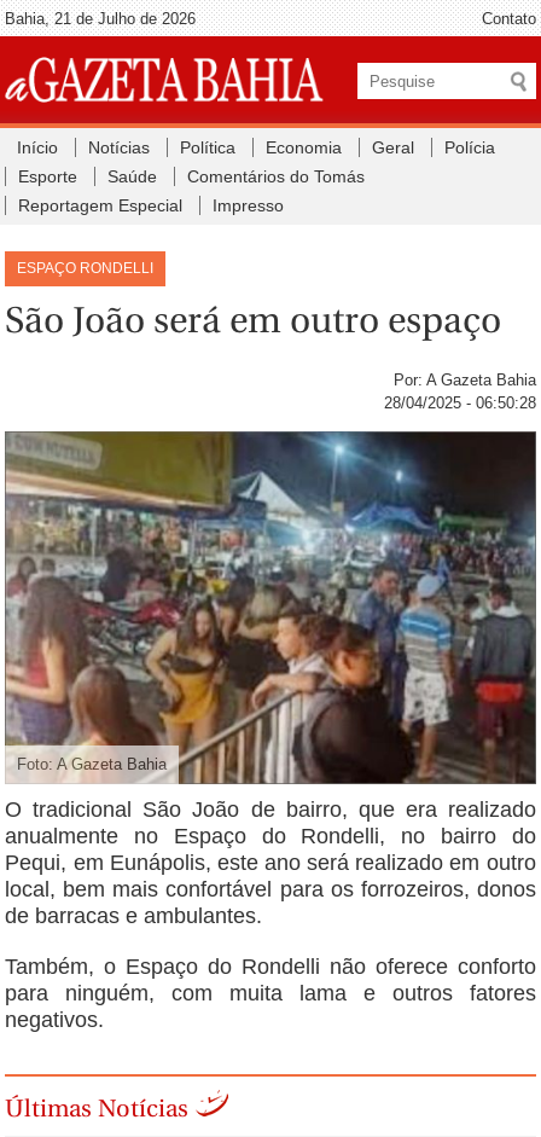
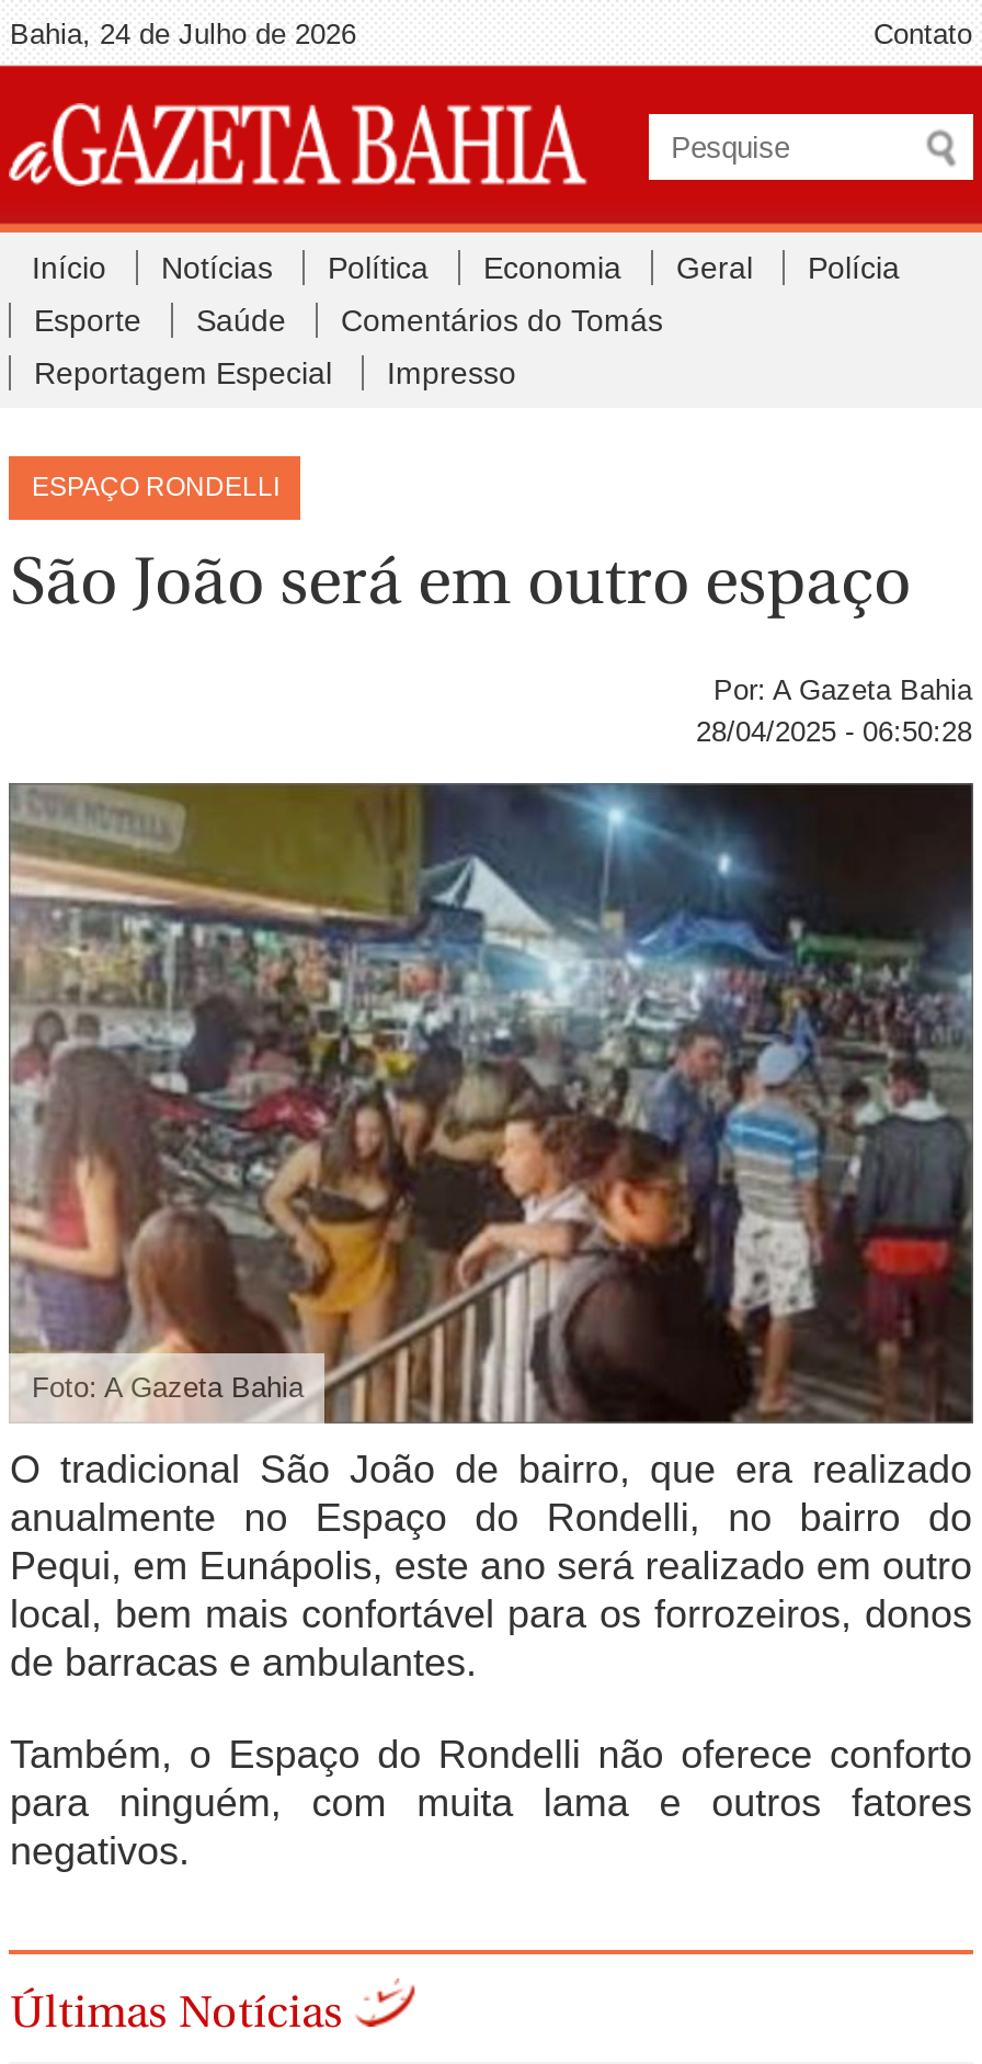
[5,10,196,28] Bahia, 21 de Julho de 2026 -> [10,18,356,50] Bahia, 24 de Julho de 2026

